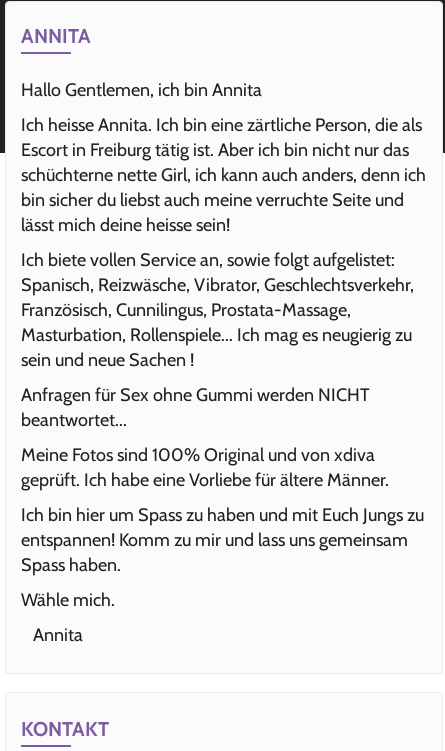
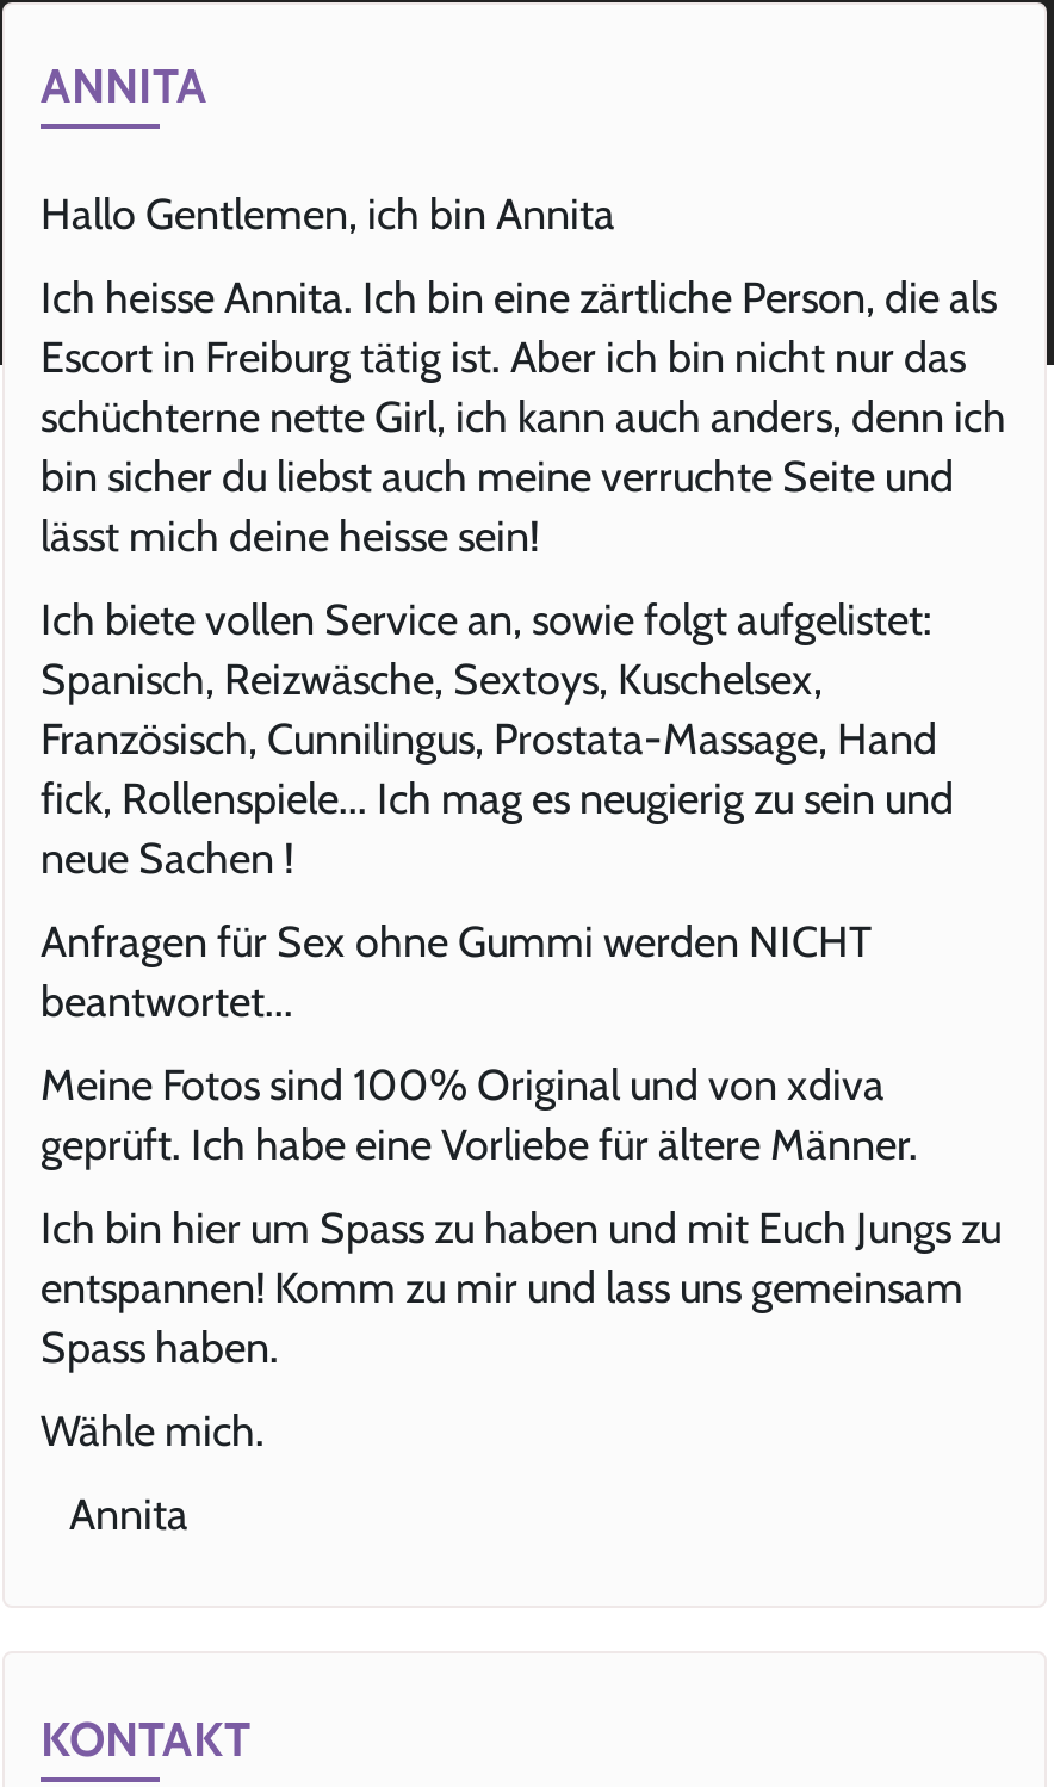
[21,274,414,371] Spanisch, Reizwäsche, Vibrator, Geschlechtsverkehr, | Französisch, Cunnilingus, Prostata-Massage, | Masturbation, Rollenspiele... Ich mag es neugierig zu | sein und neue Sachen ! -> [41,654,954,885] Spanisch, Reizwäsche, Sextoys, Kuschelsex, | Französisch, Cunnilingus, Prostata-Massage, Hand | fick, Rollenspiele... Ich mag es neugierig zu sein und | neue Sachen !

